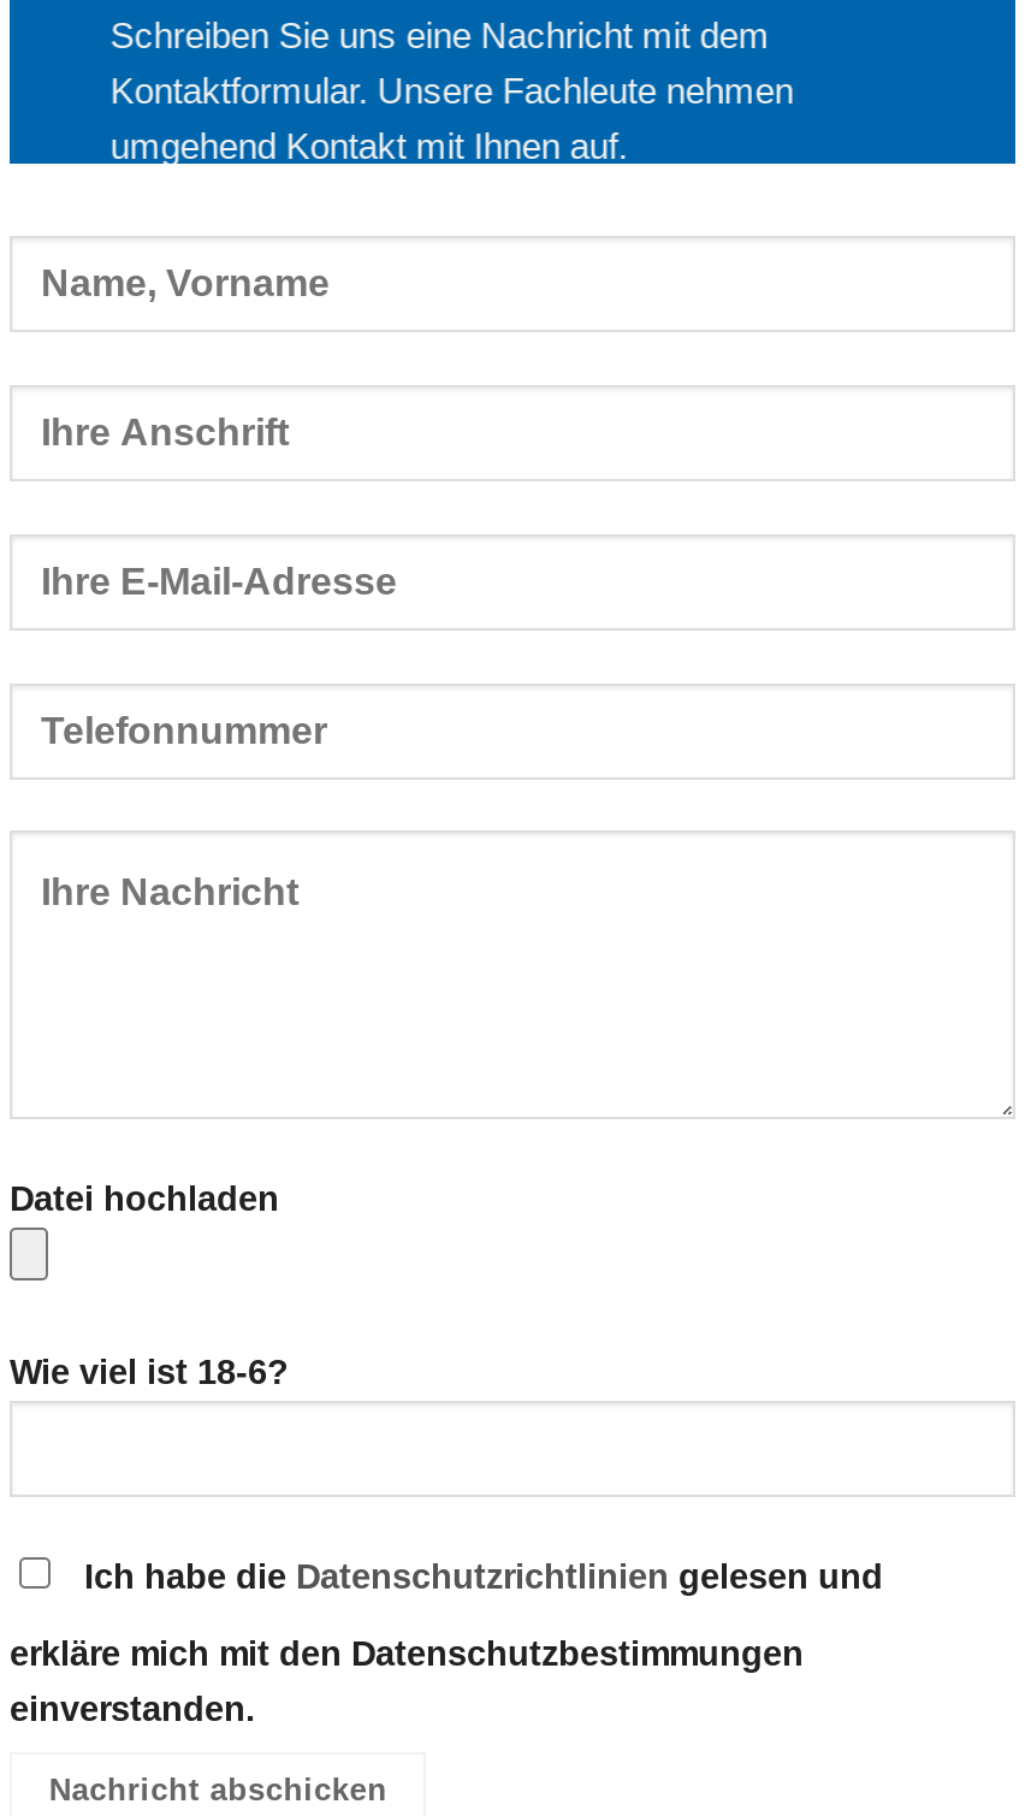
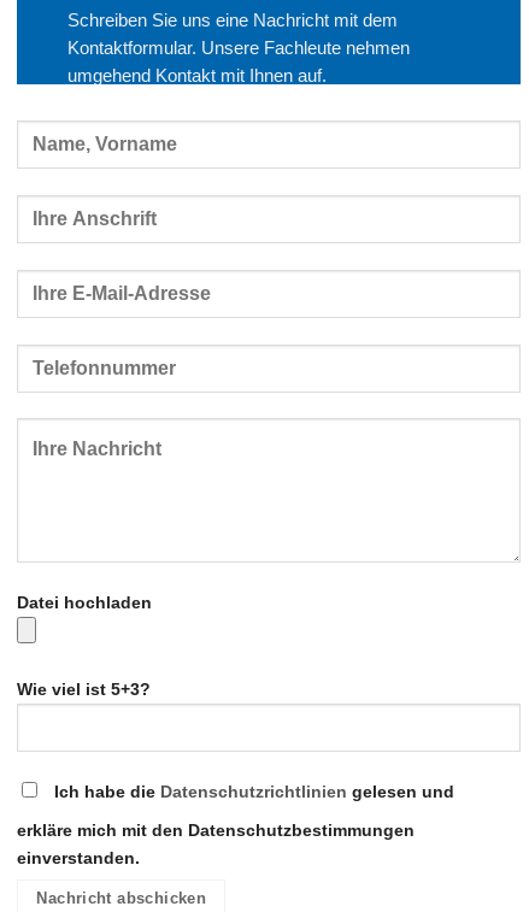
[10,1353,289,1392] Wie viel ist 18-6? -> [17,680,151,699] Wie viel ist 5+3?

